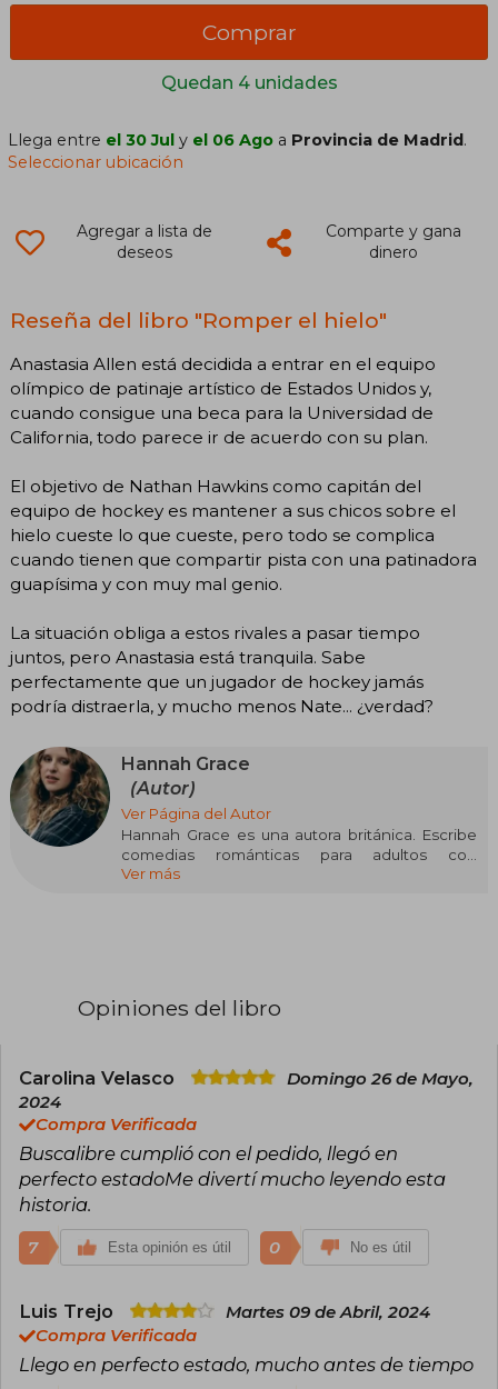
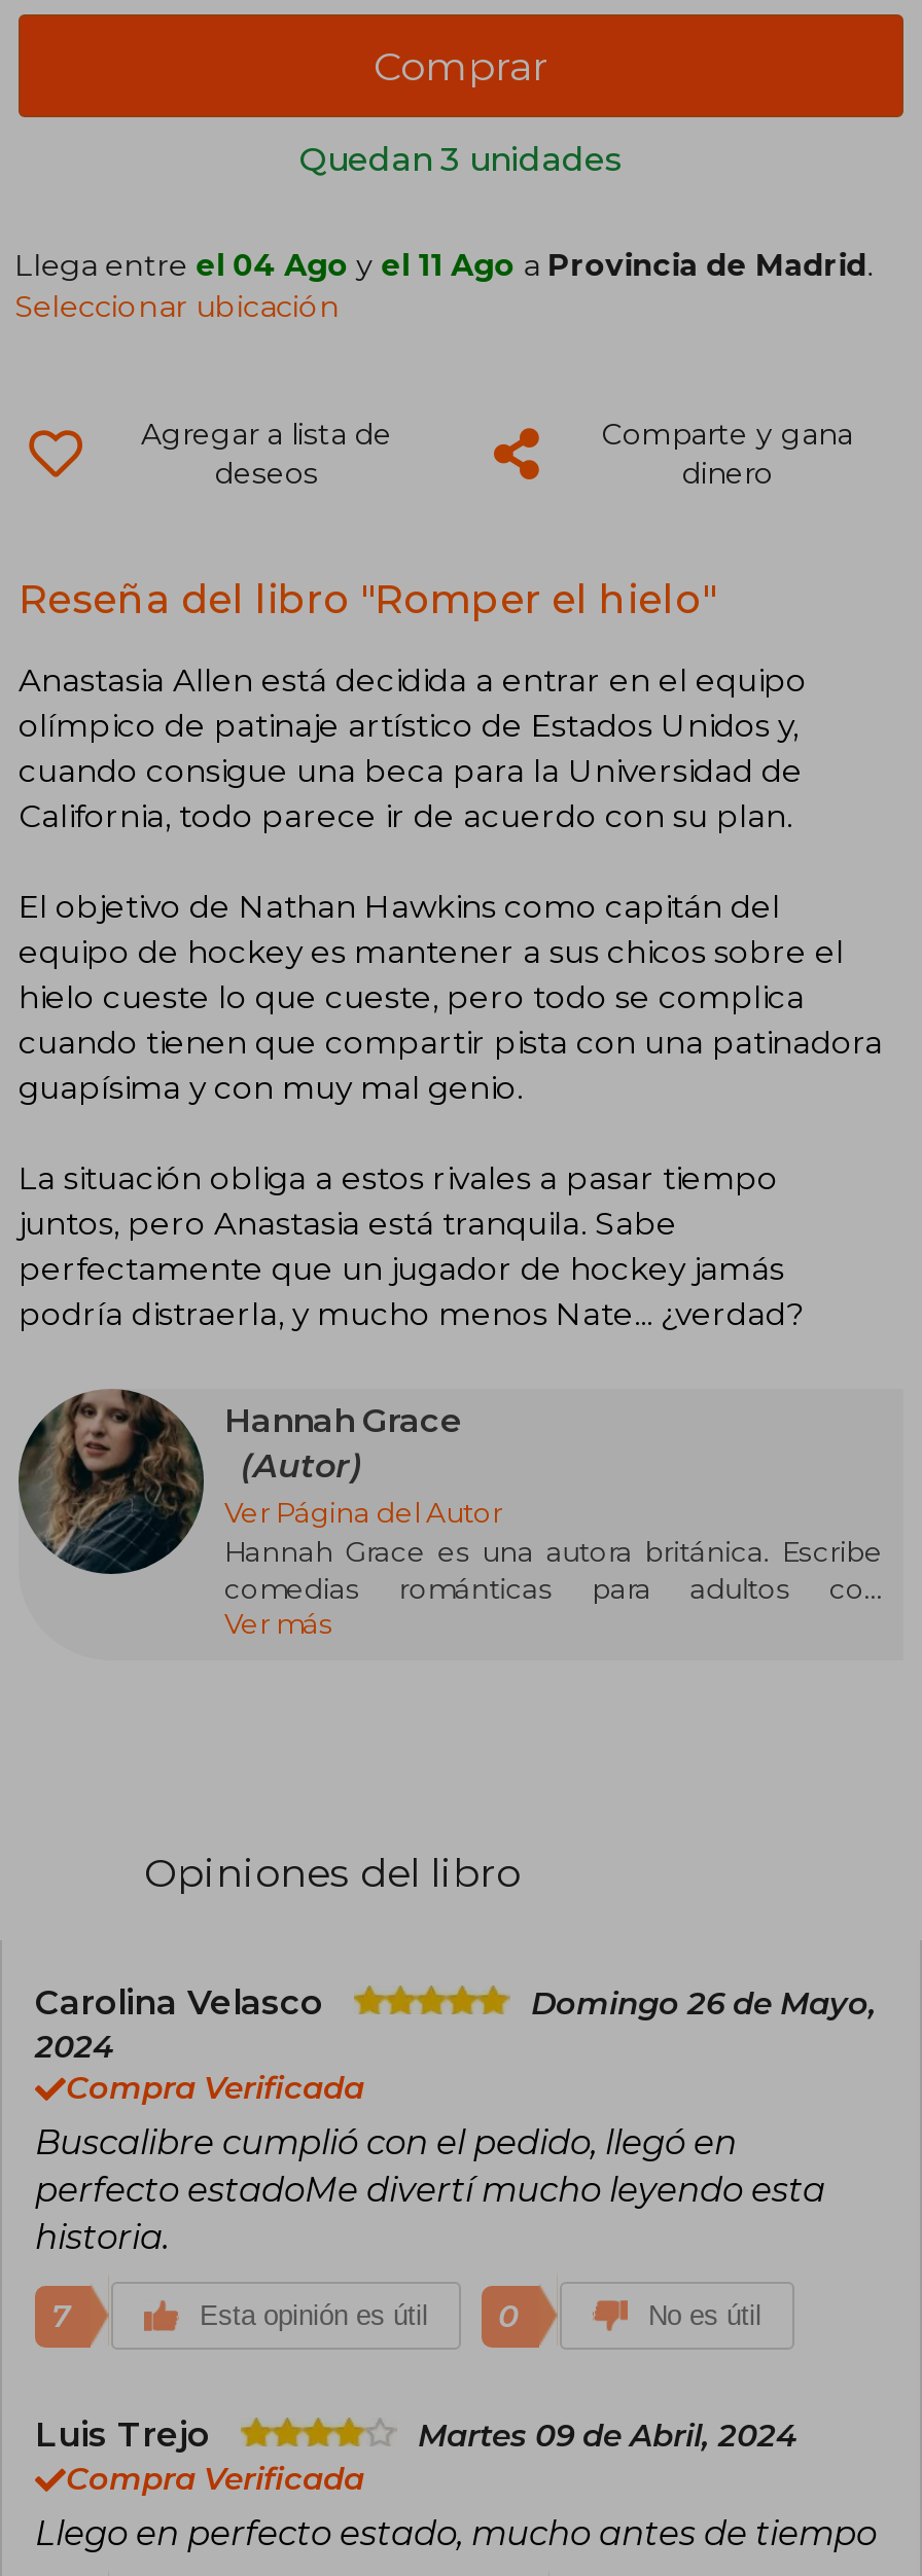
[161,72,337,93] Quedan 4 unidades -> [298,140,624,179] Quedan 3 unidades
[8,130,467,150] Llega entre el 30 Jul y el 06 Ago a Provincia de Madrid. -> [15,247,873,284] Llega entre el 04 Ago y el 11 Ago a Provincia de Madrid.

